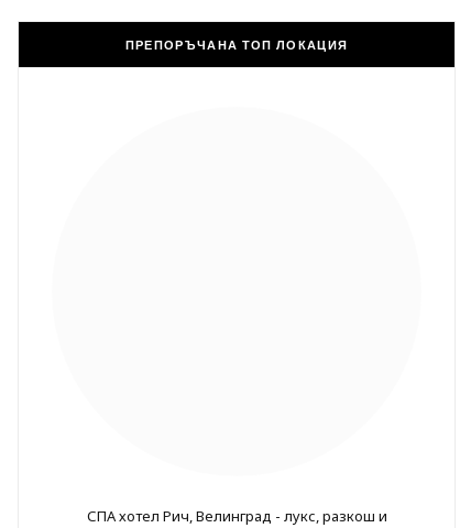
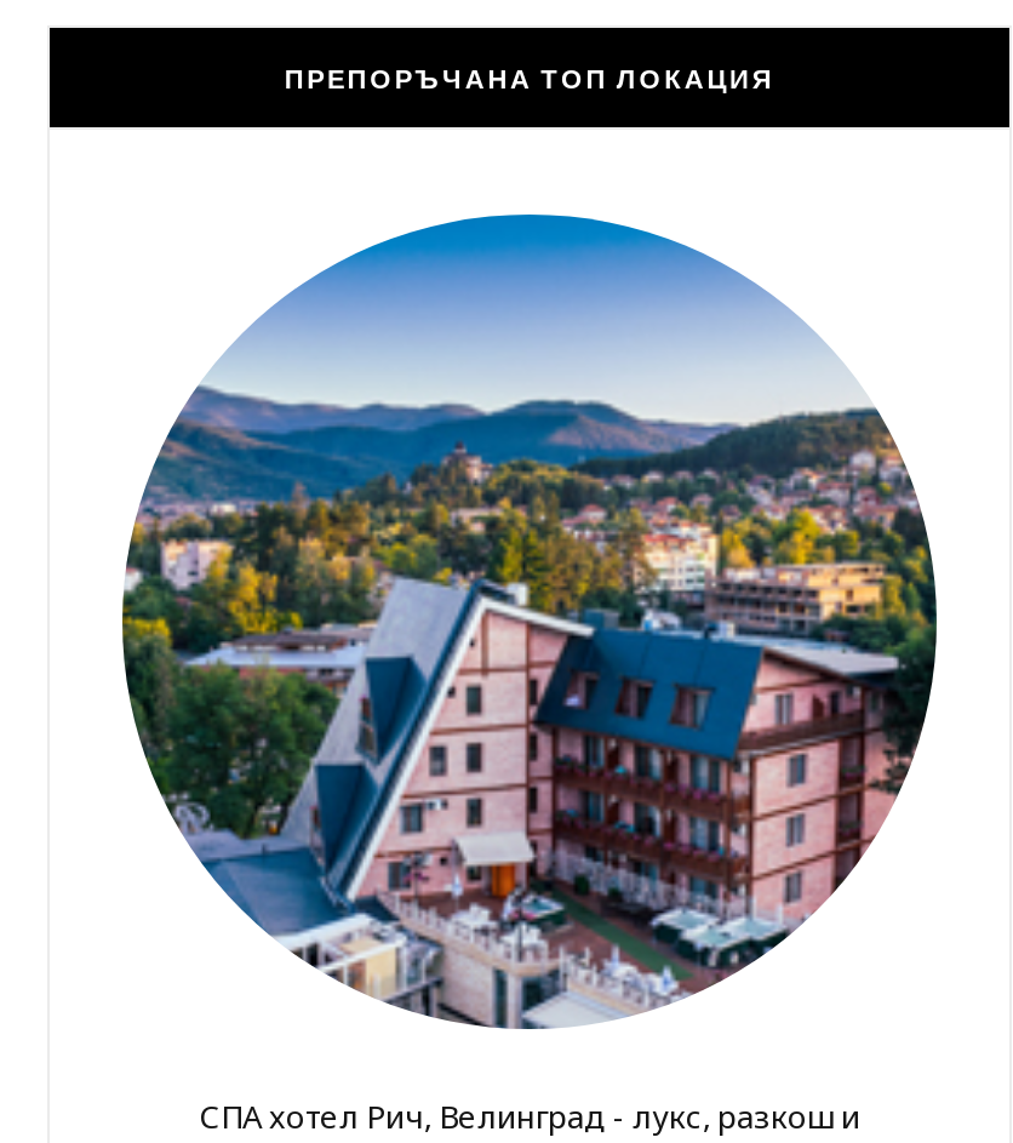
none -> [120,212,939,1031] [image]

